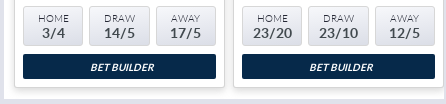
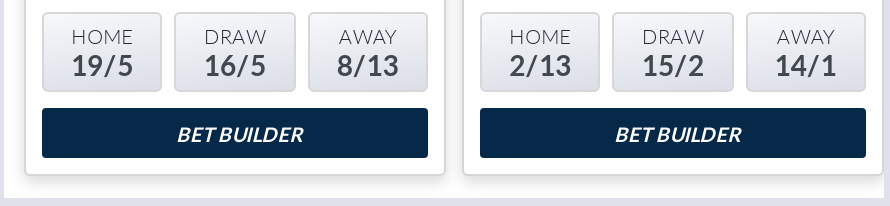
[42,23,65,42] 3/4 -> [71,46,133,84] 19/5
[104,23,135,42] 14/5 -> [204,46,266,84] 16/5
[170,23,201,42] 17/5 -> [337,46,399,84] 8/13
[253,23,292,42] 23/20 -> [509,46,571,84] 2/13
[319,23,358,42] 23/10 -> [642,46,704,84] 15/2
[389,23,420,42] 12/5 -> [775,46,837,84] 14/1

